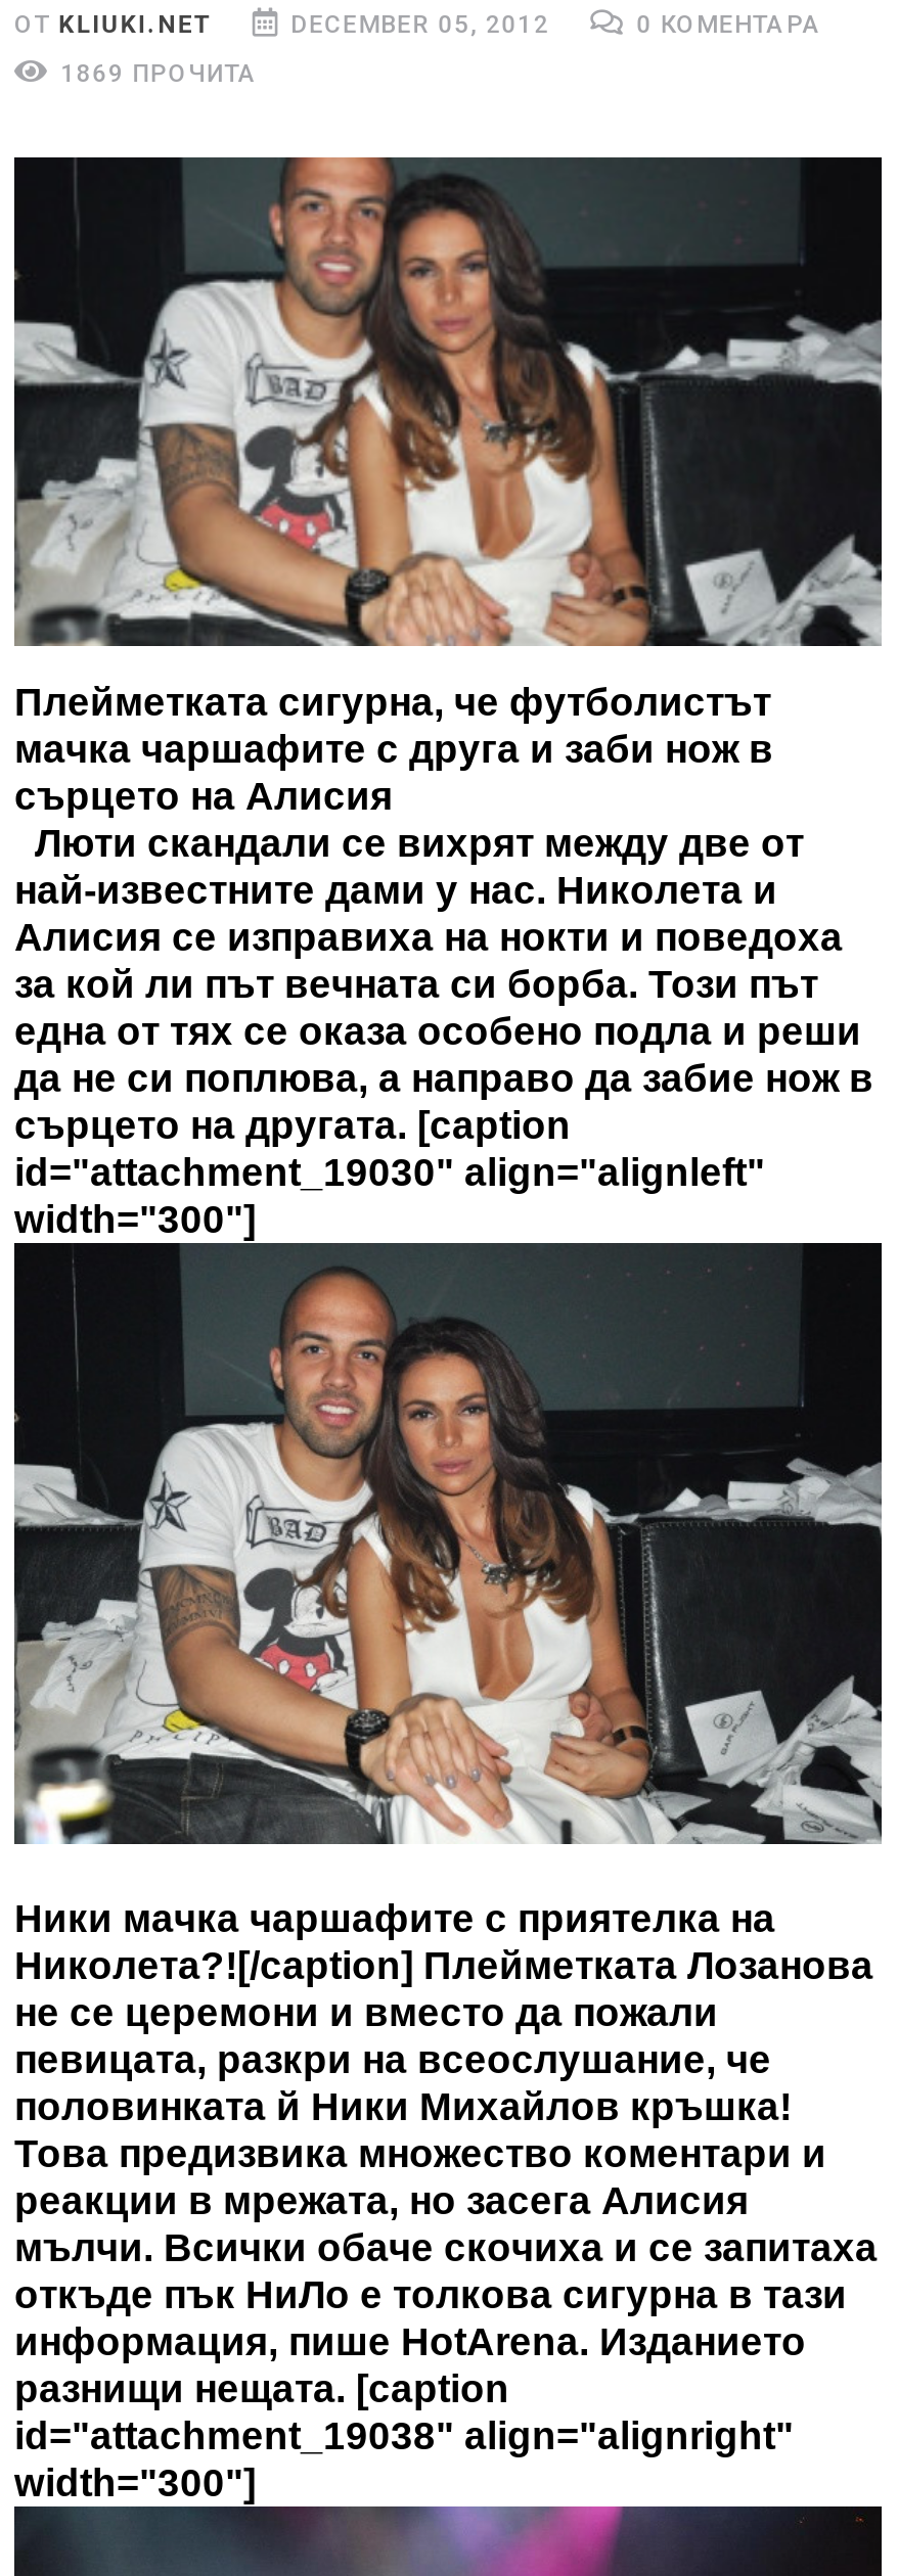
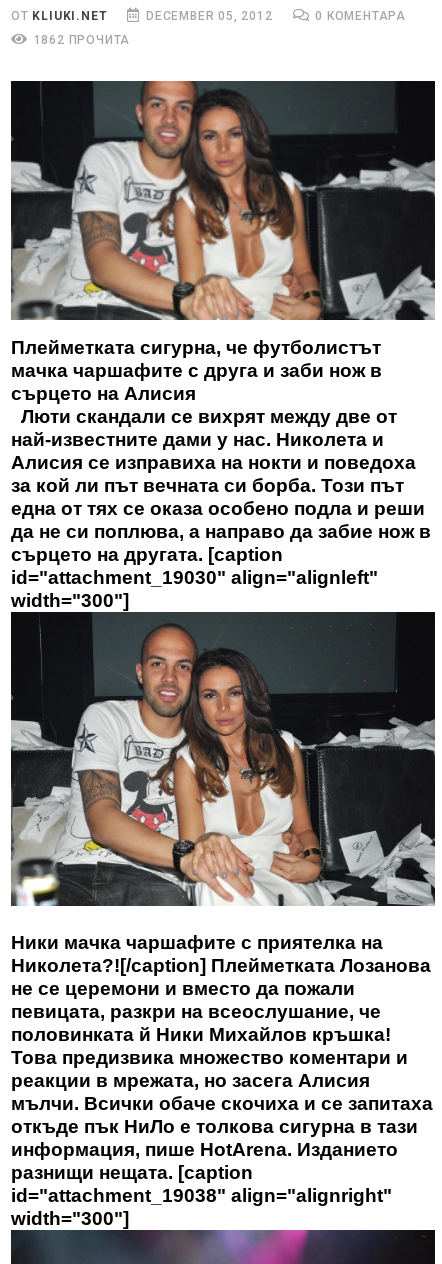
[53,59,258,88] 1869 ПРОЧИТА -> [30,33,130,47] 1862 ПРОЧИТА

